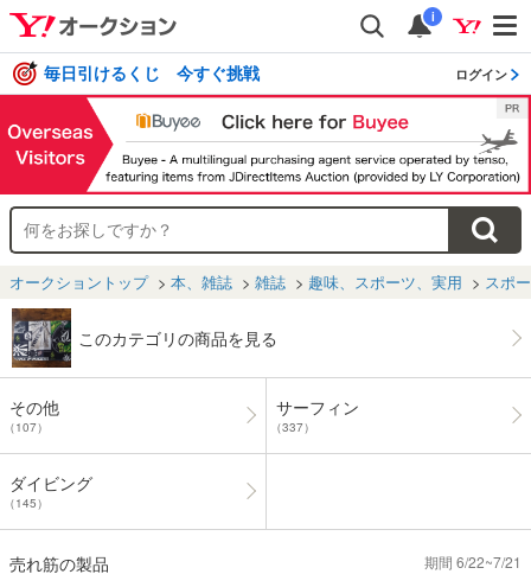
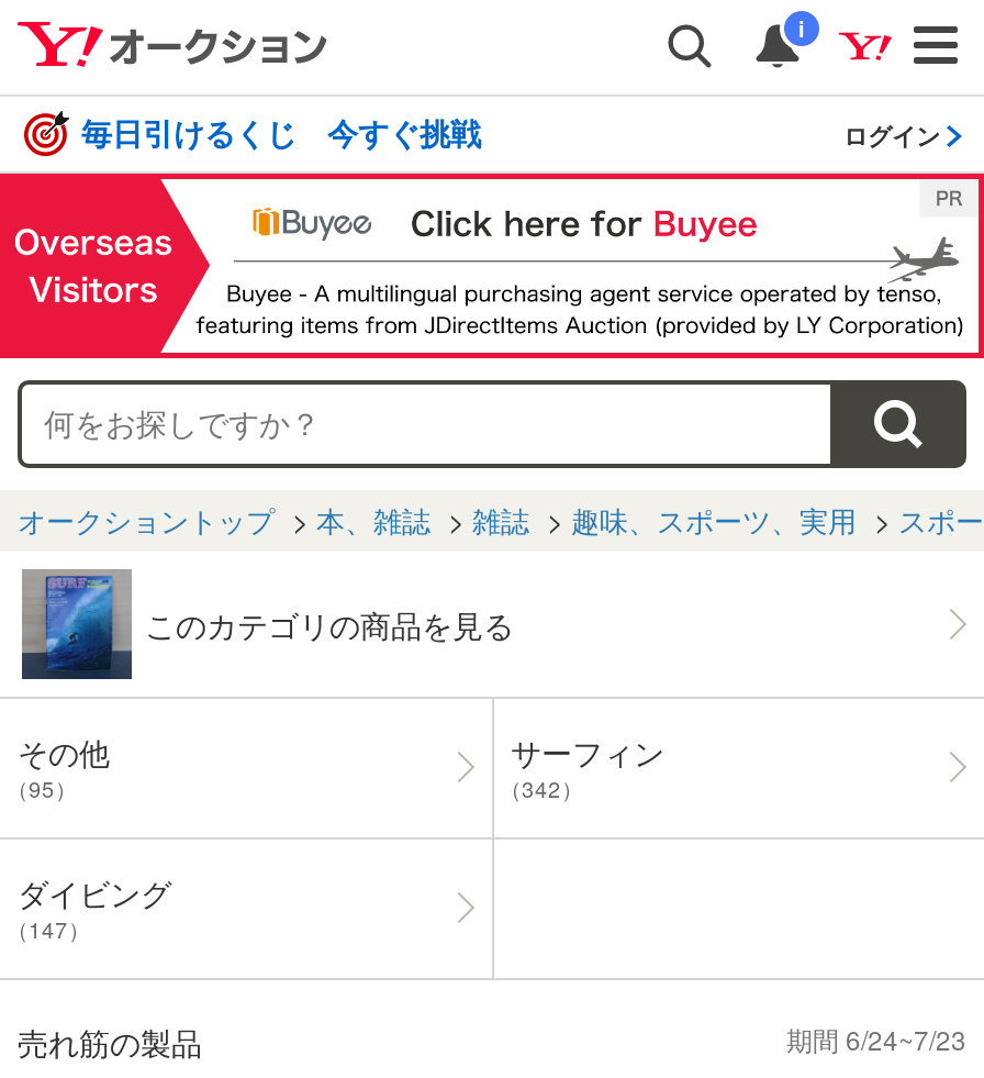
[11,308,71,369] [image] -> [22,571,132,681] [image]
[4,418,49,435] （107） -> [7,773,77,804] （95）
[270,418,315,435] （337） -> [500,773,583,804] （342）
[4,494,49,511] （145） -> [7,913,90,944] （147）
[424,551,522,571] 期間 6/22~7/21 -> [786,1019,966,1056] 期間 6/24~7/23

